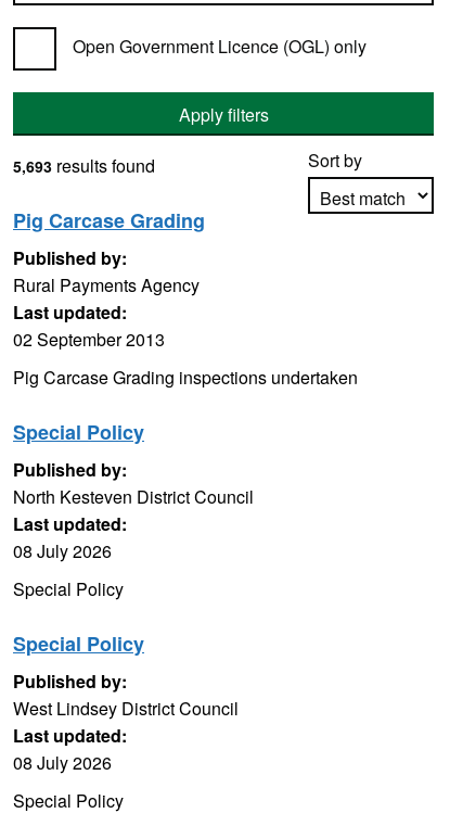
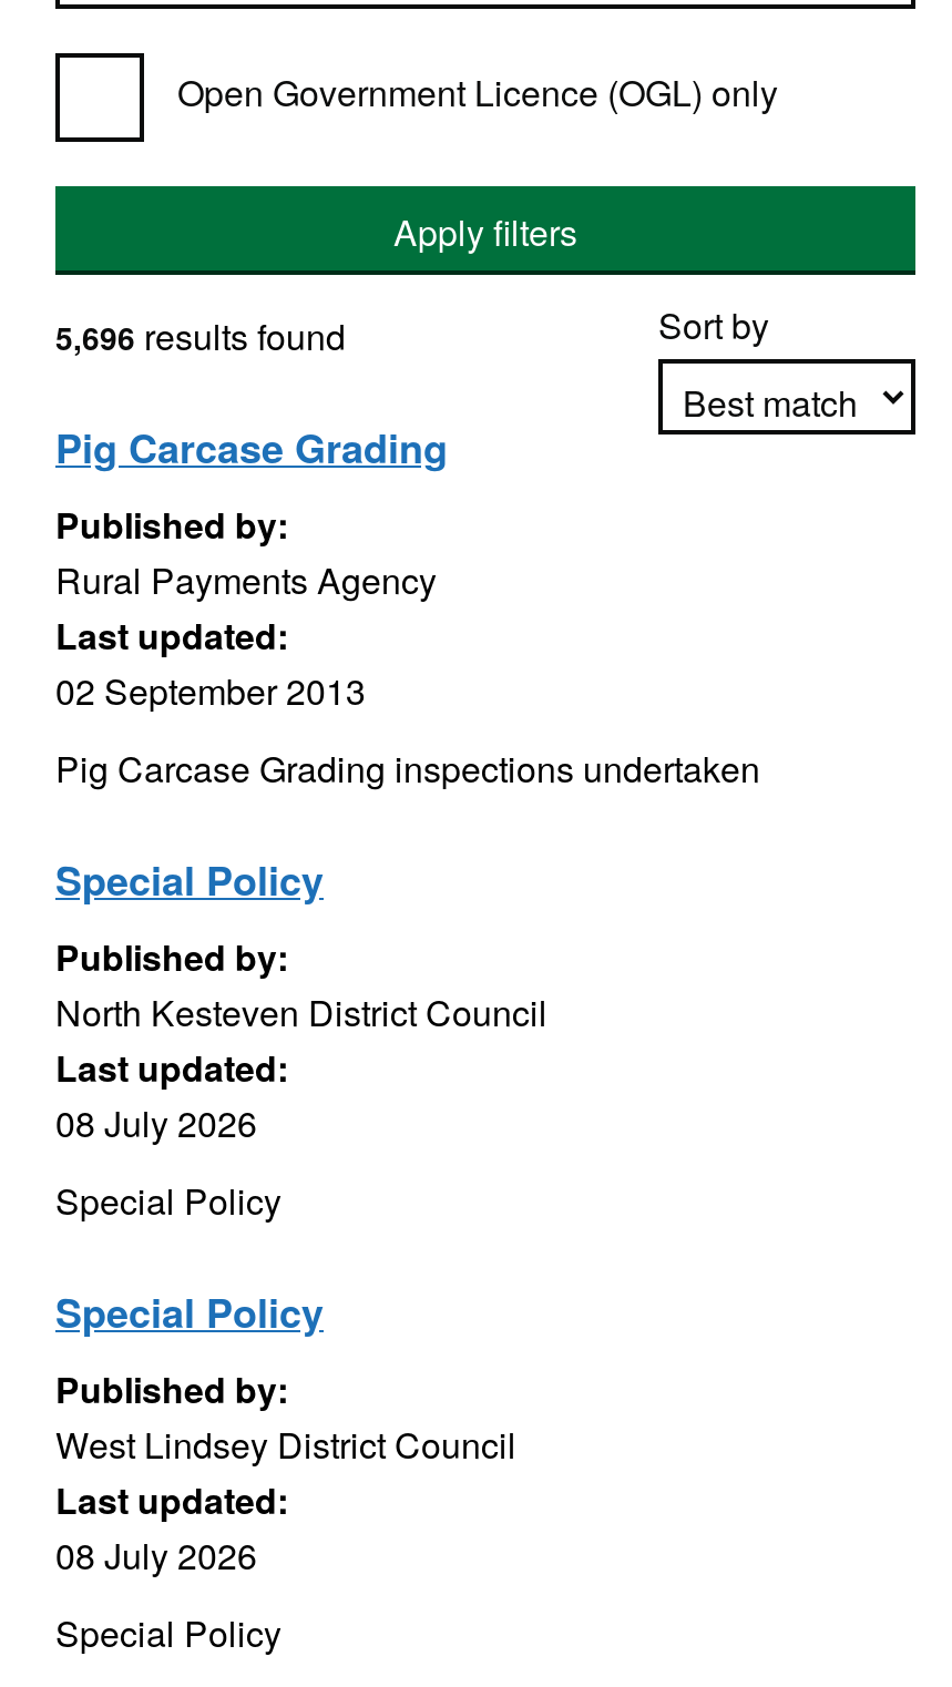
[13,153,155,178] 5,693 results found -> [55,310,346,361] 5,696 results found

